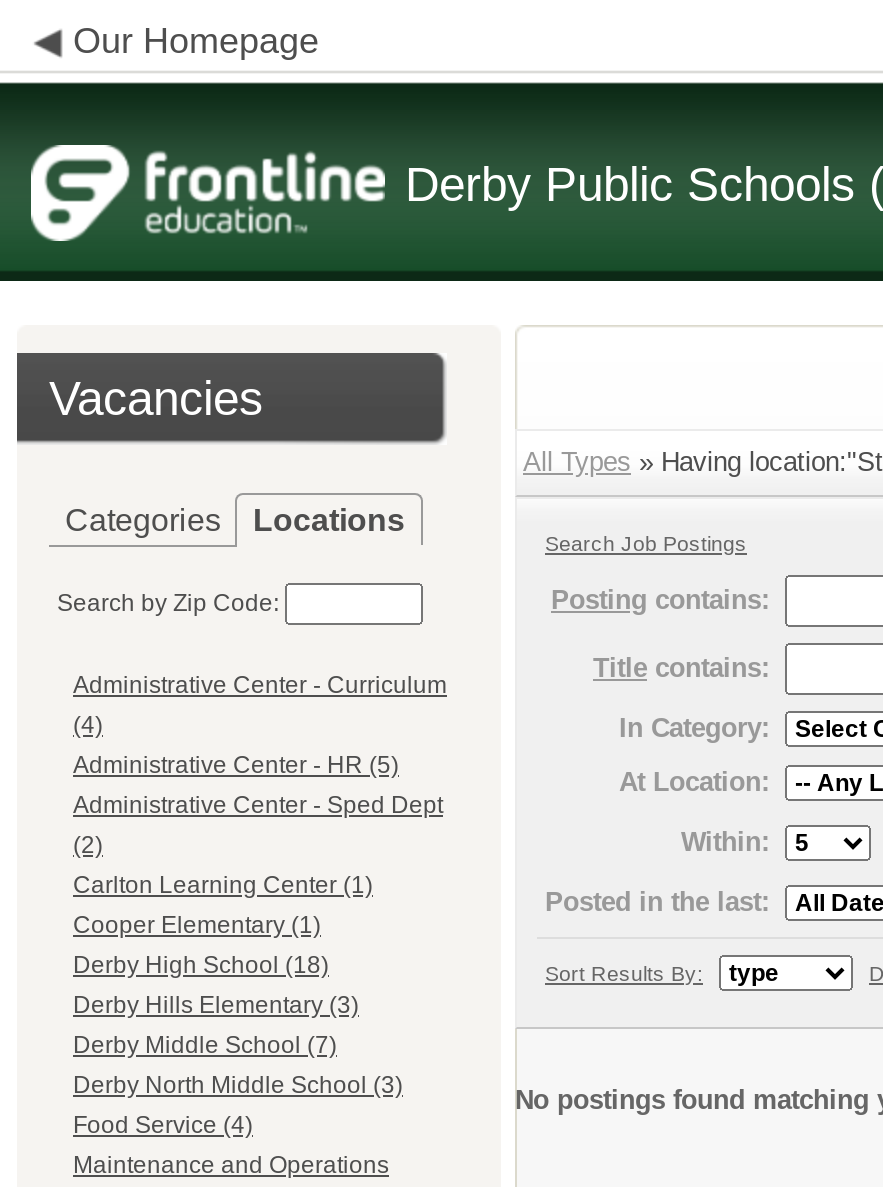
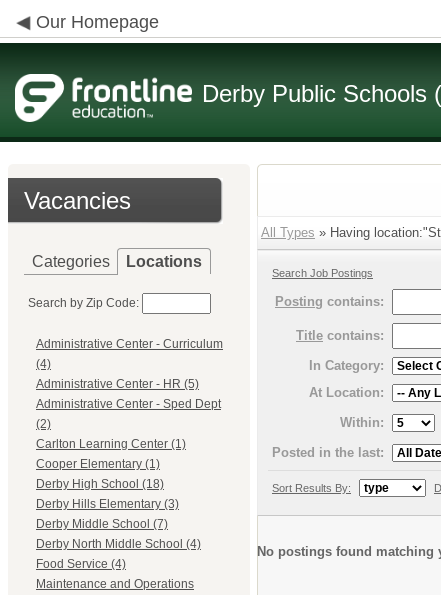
[73,1072,403,1100] Derby North Middle School (3) -> [36,537,201,551] Derby North Middle School (4)

